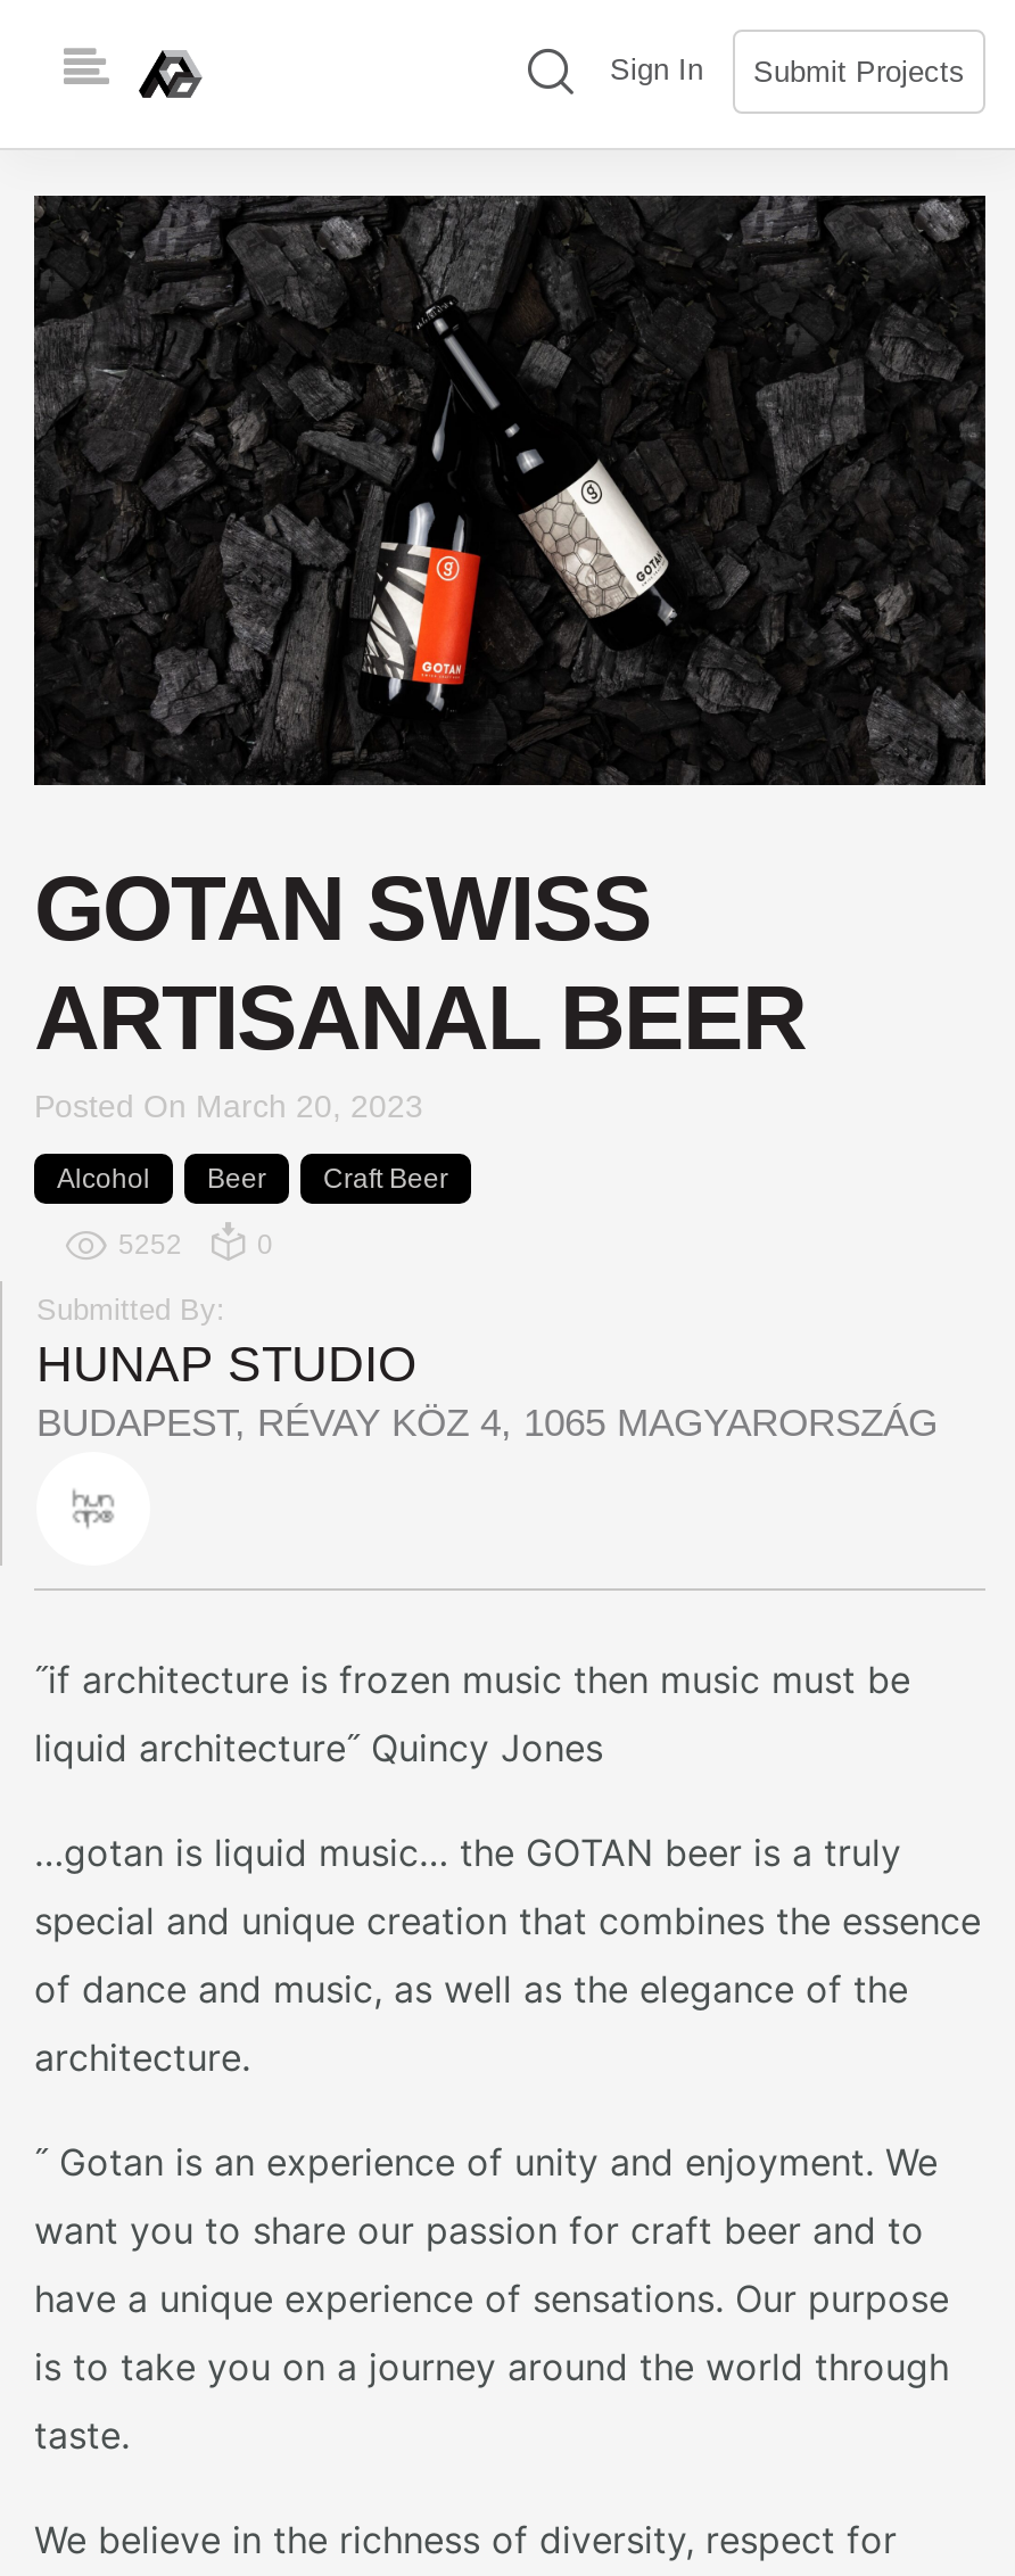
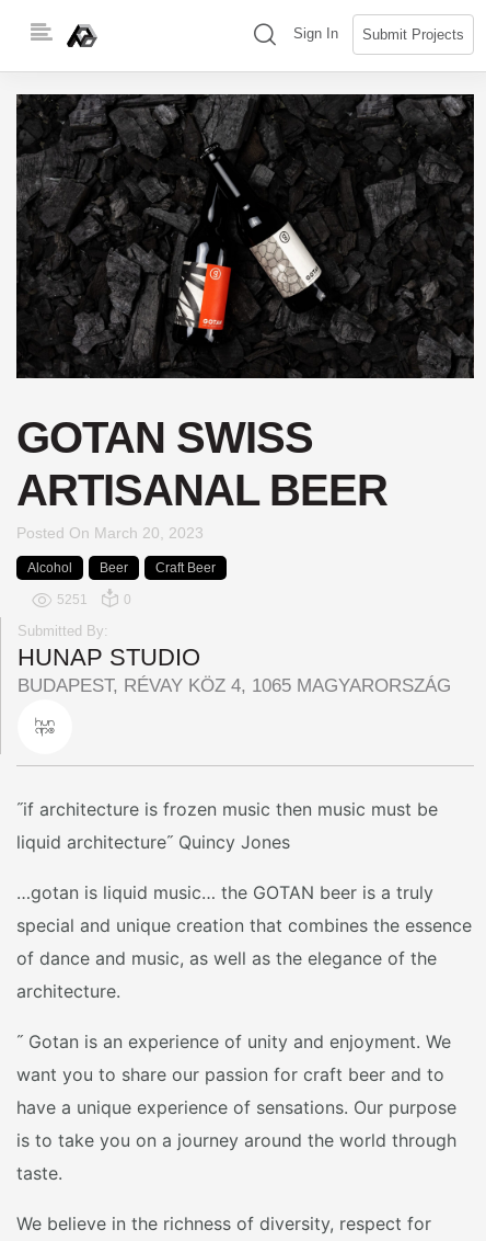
[118,1230,182,1261] 5252 -> [57,592,88,608] 5251

